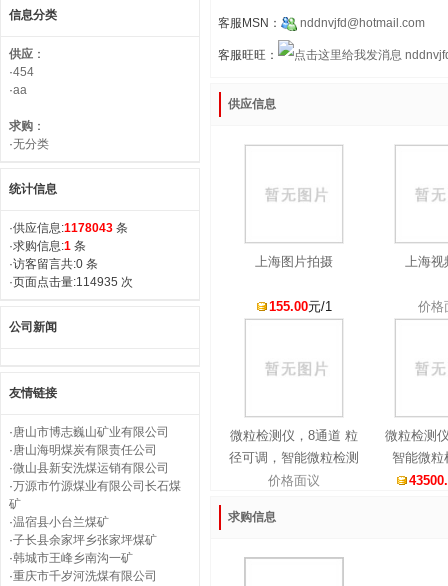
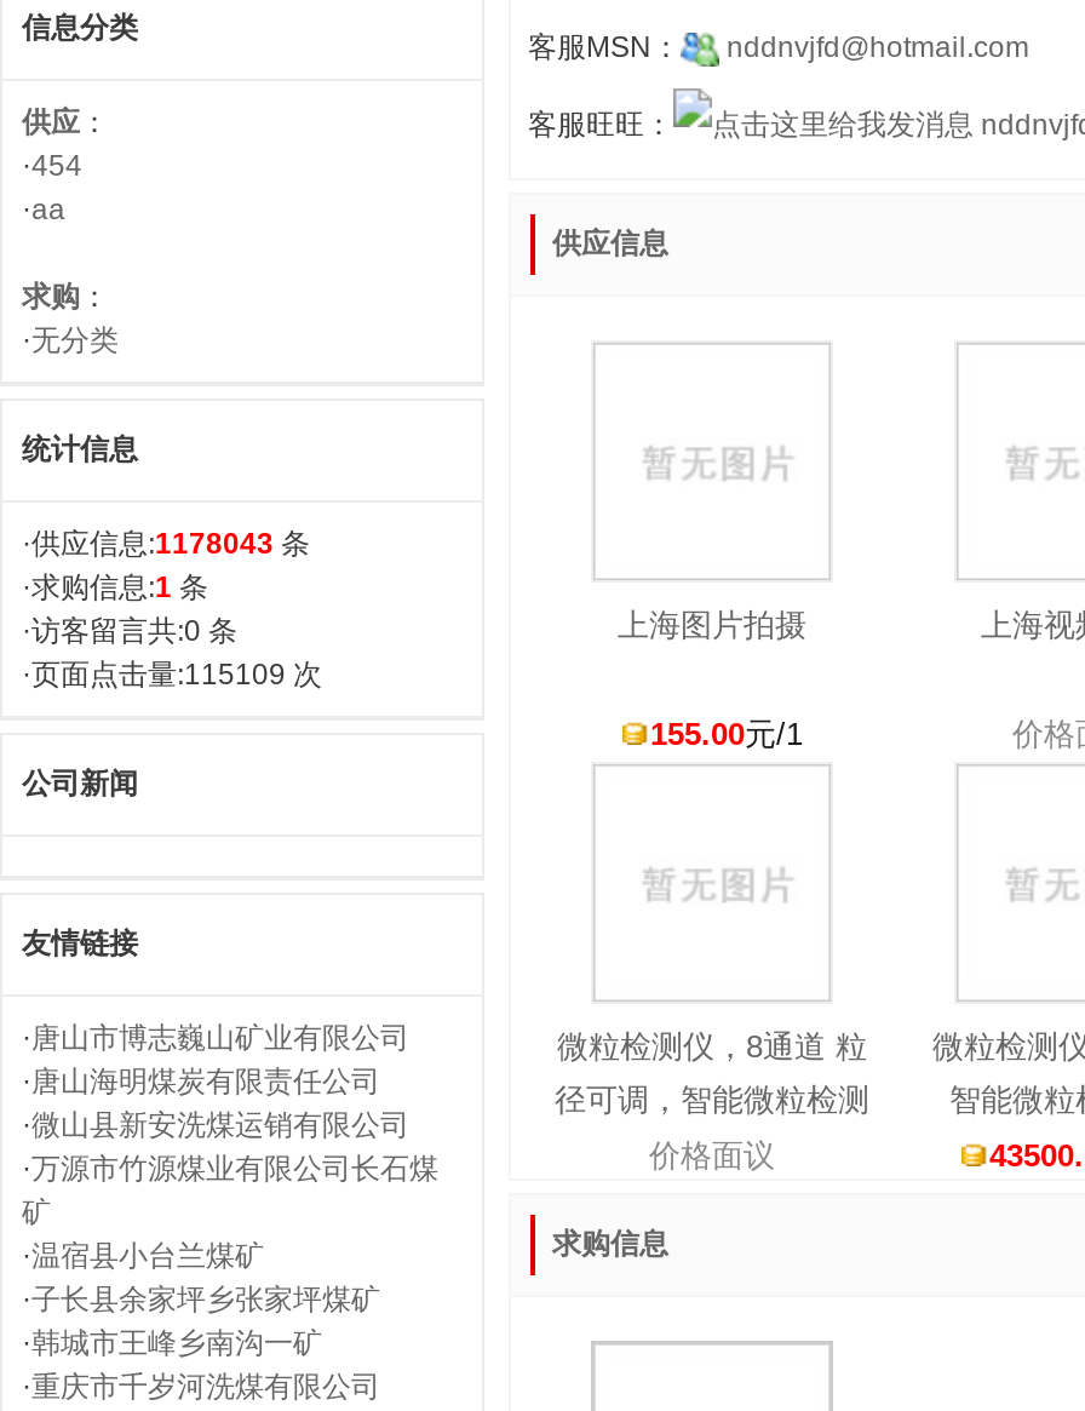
[9,275,133,289] ·页面点击量:114935 次 -> [22,658,322,692] ·页面点击量:115109 次

